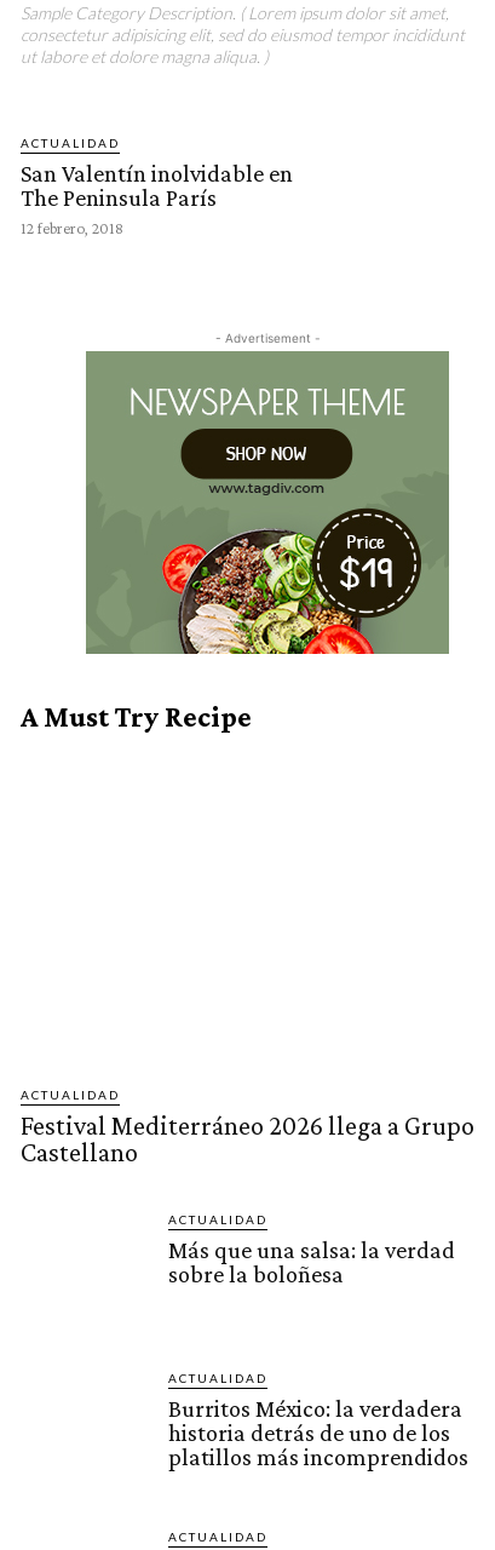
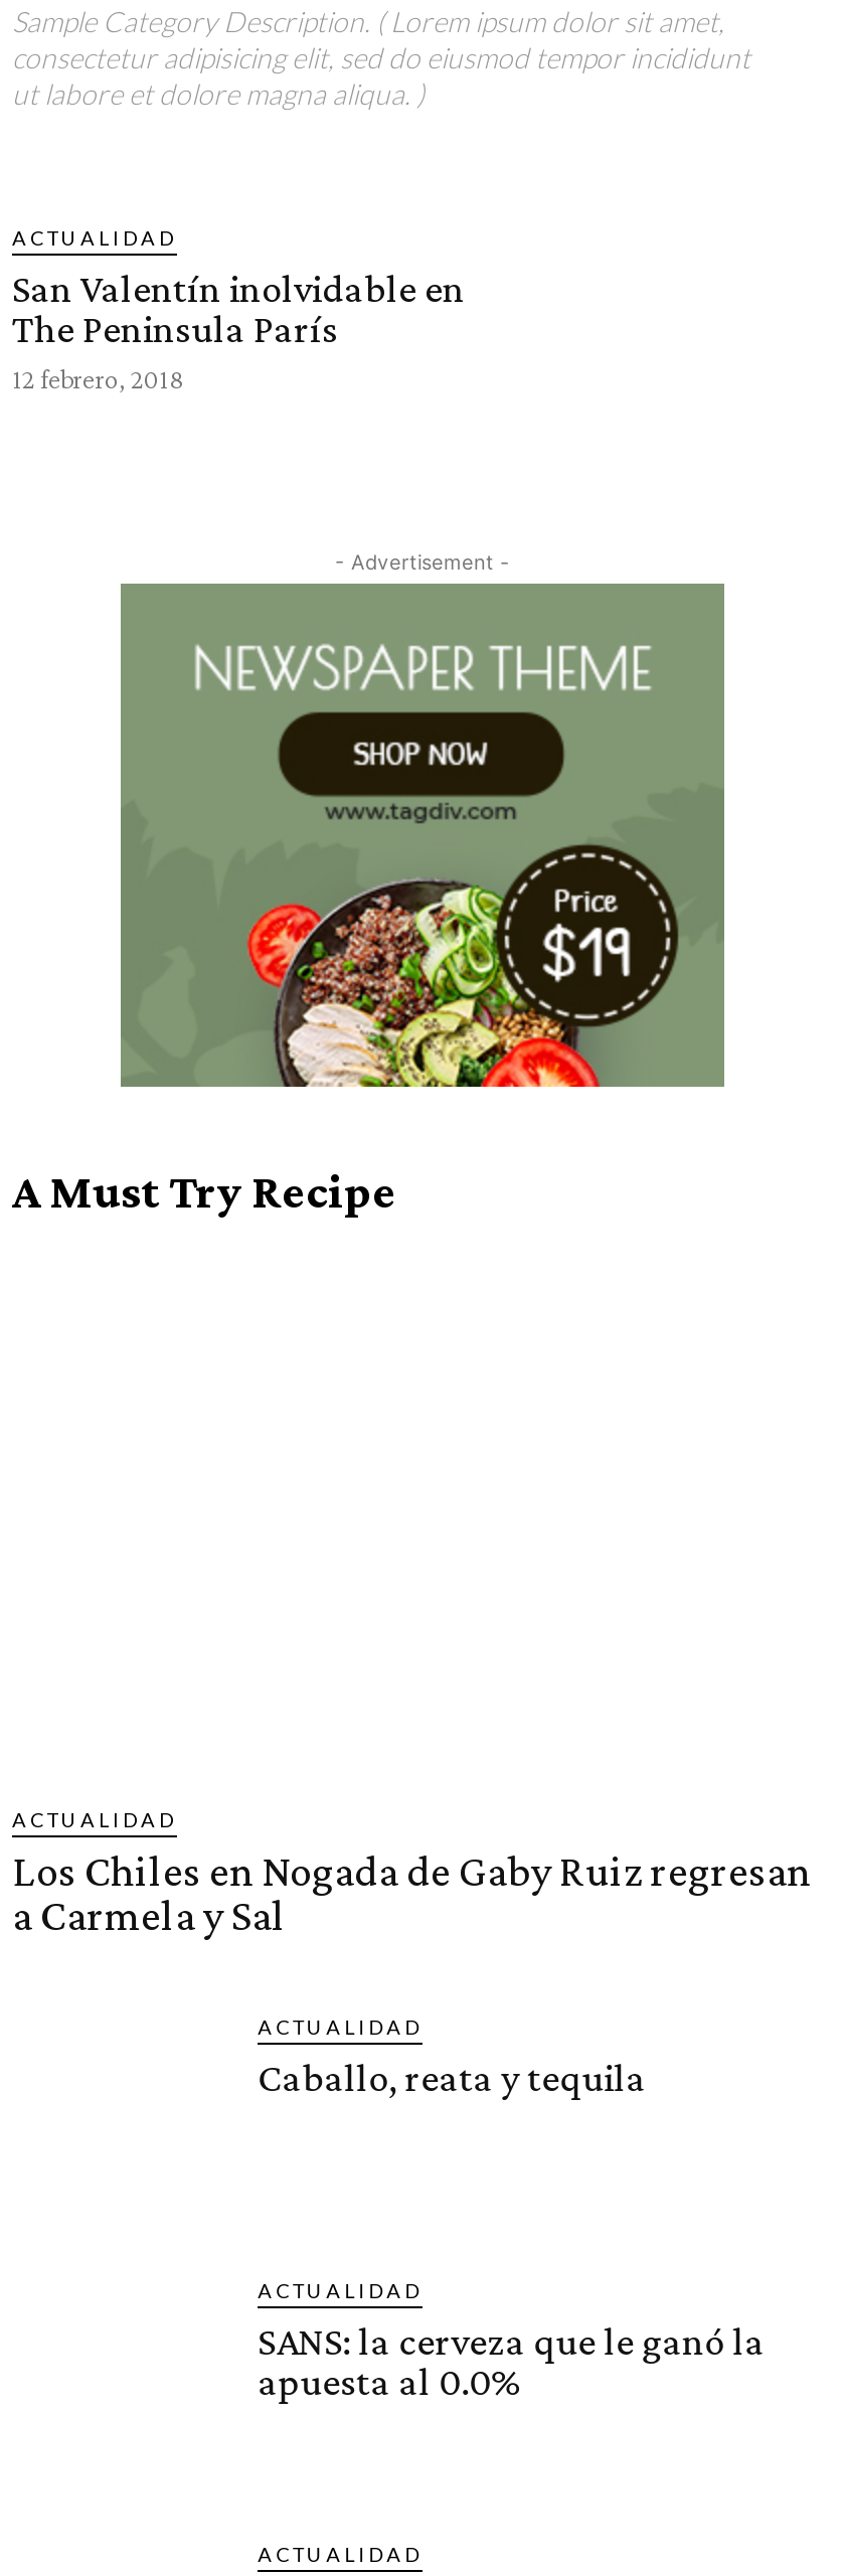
[21,1110,474,1167] Festival Mediterráneo 2026 llega a Grupo | Castellano -> [12,1845,811,1939] Los Chiles en Nogada de Gaby Ruiz regresan | a Carmela y Sal
[168,1236,455,1287] Más que una salsa: la verdad | sobre la boloñesa -> [258,2054,646,2098] Caballo, reata y tequila
[168,1395,468,1470] Burritos México: la verdadera | historia detrás de uno de los | platillos más incomprendidos -> [258,2318,765,2403] SANS: la cerveza que le ganó la | apuesta al 0.0%

